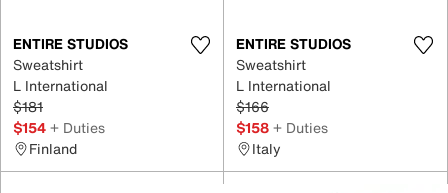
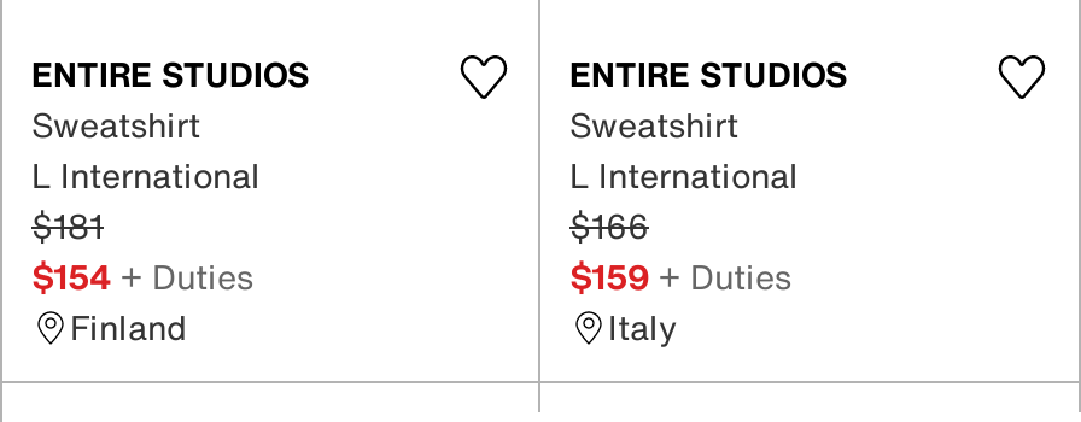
[236,117,328,138] $158 + Duties -> [569,251,791,301] $159 + Duties

